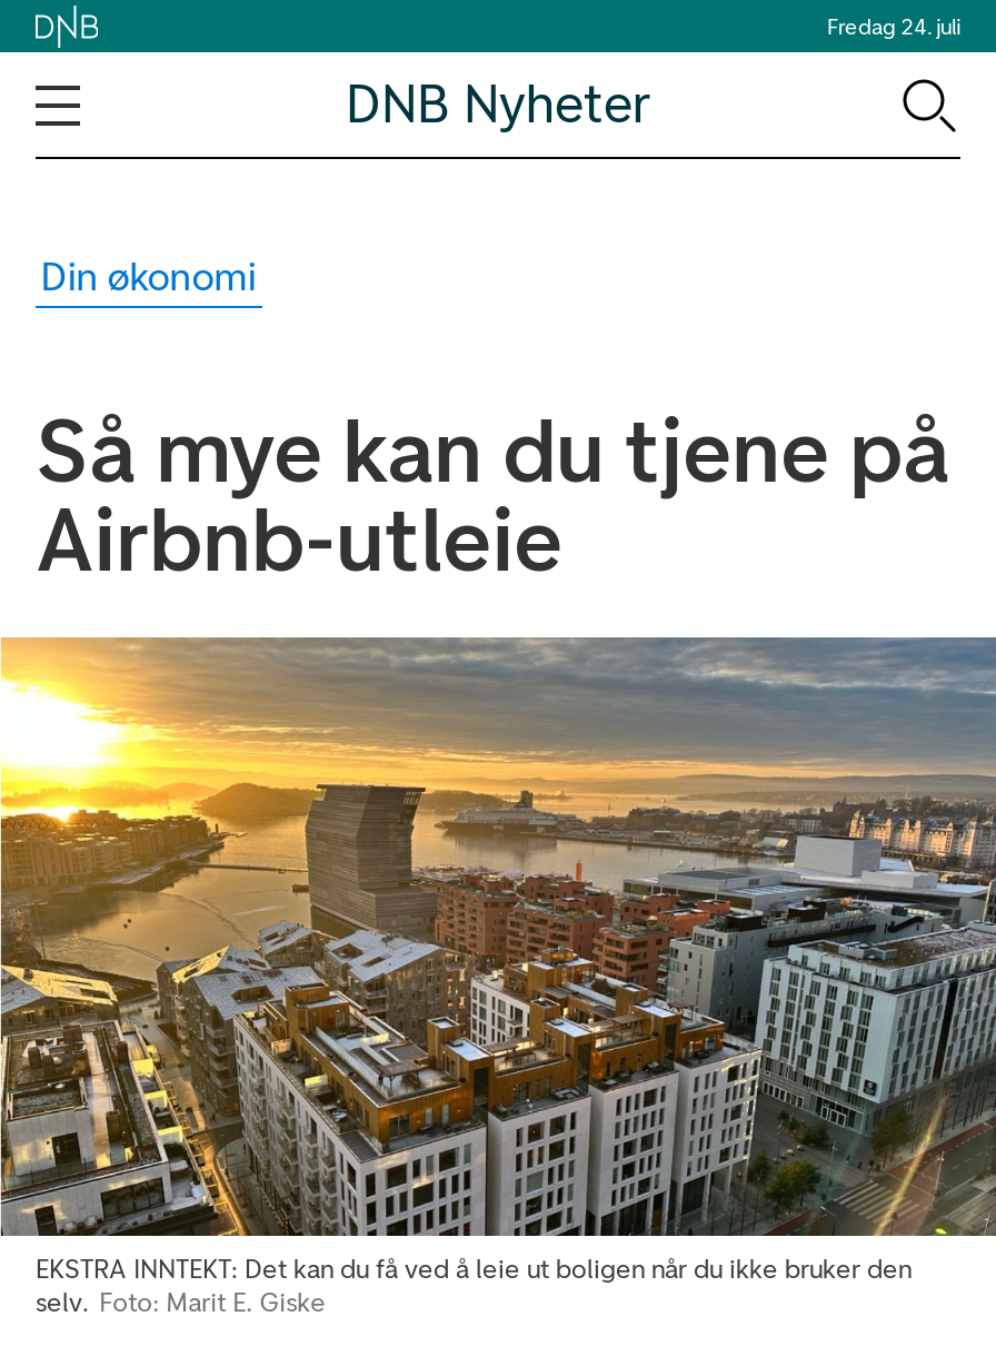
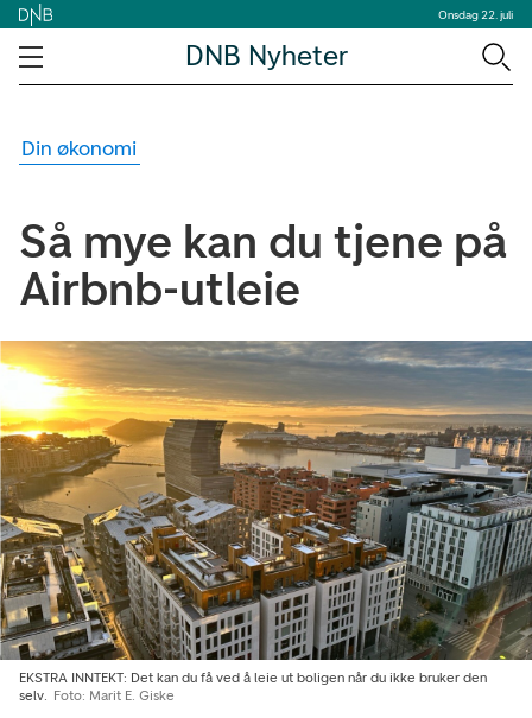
[827,11,960,40] Fredag 24. juli -> [438,7,513,22] Onsdag 22. juli

